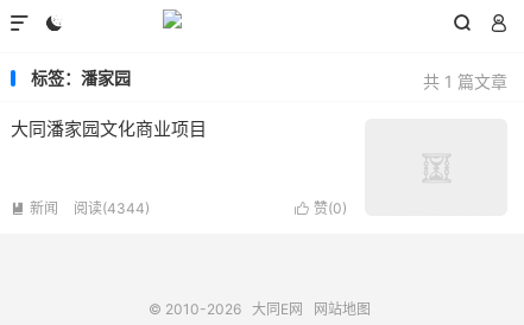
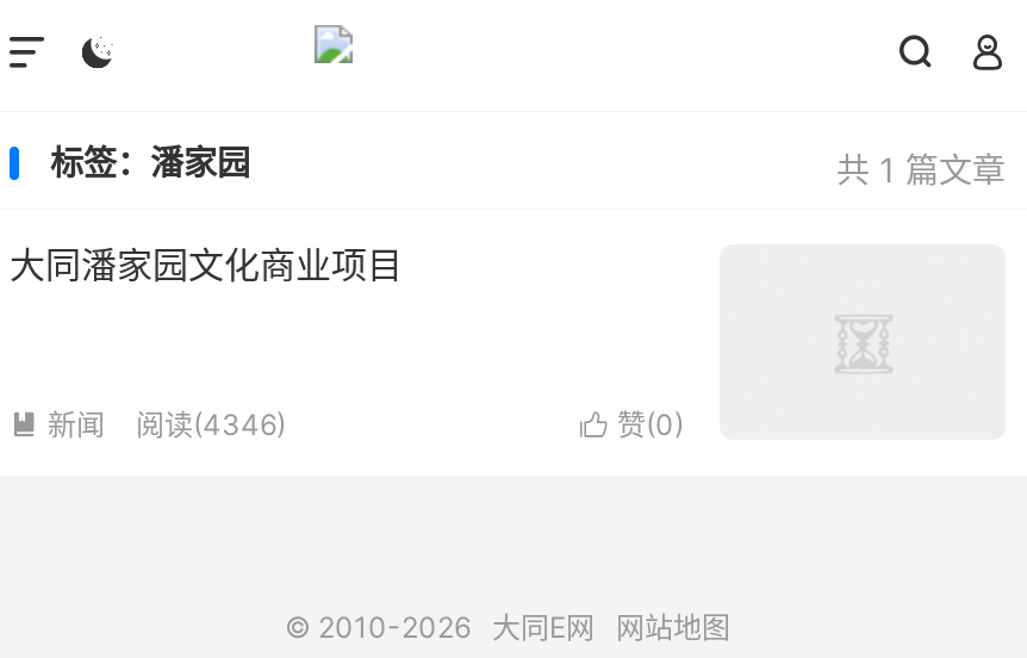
[74,199,150,217] 阅读(4344) -> [136,406,286,442] 阅读(4346)

